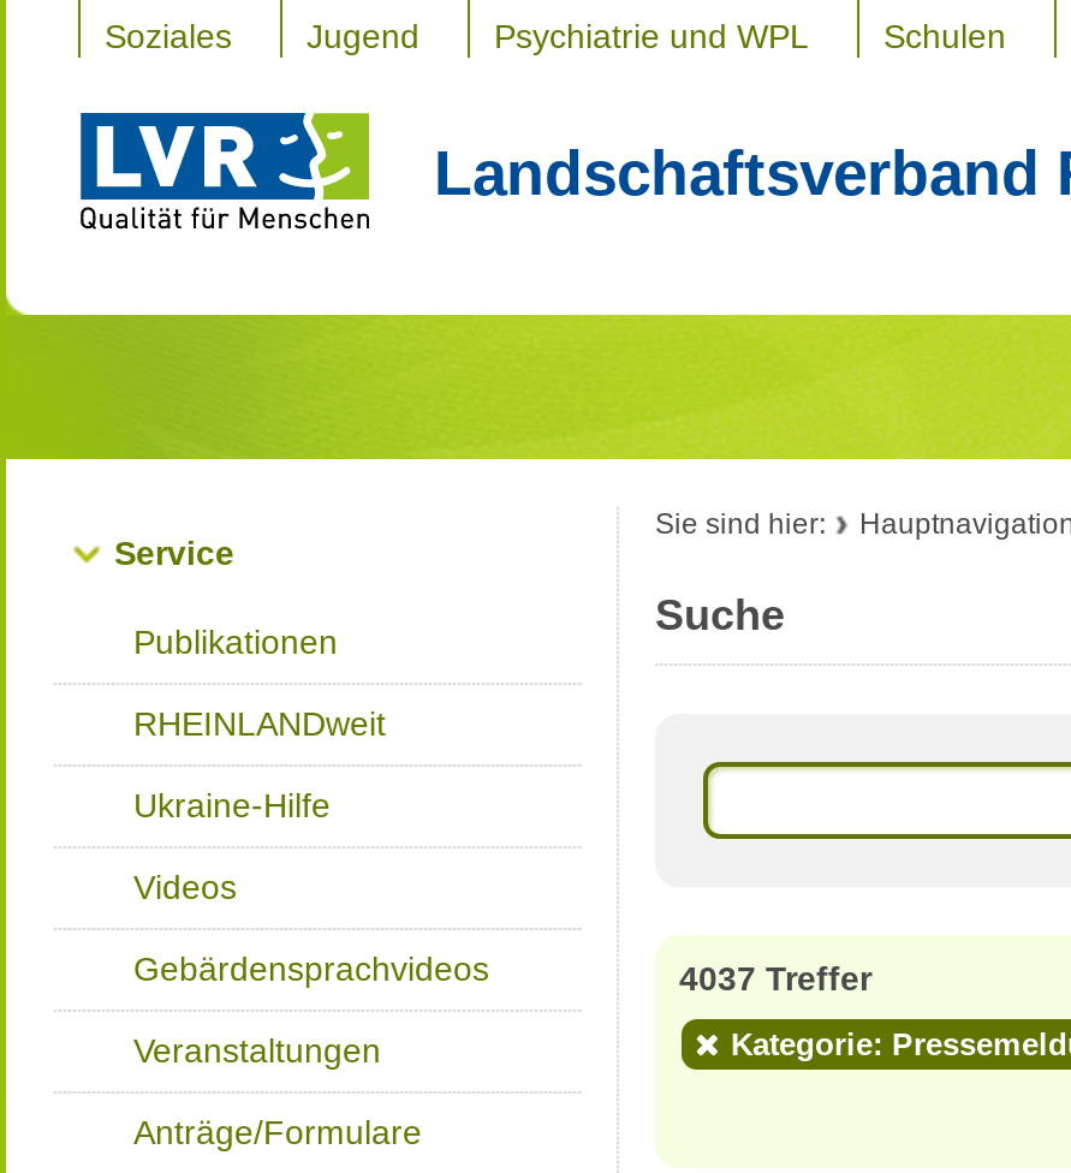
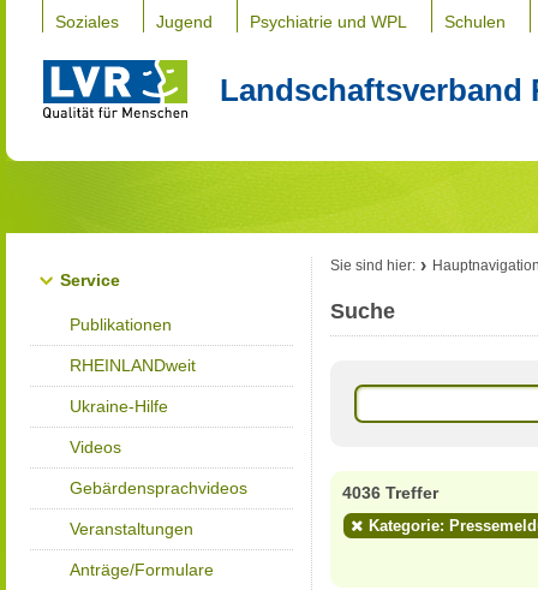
[679,959,871,998] 4037 Treffer -> [342,483,438,502] 4036 Treffer

